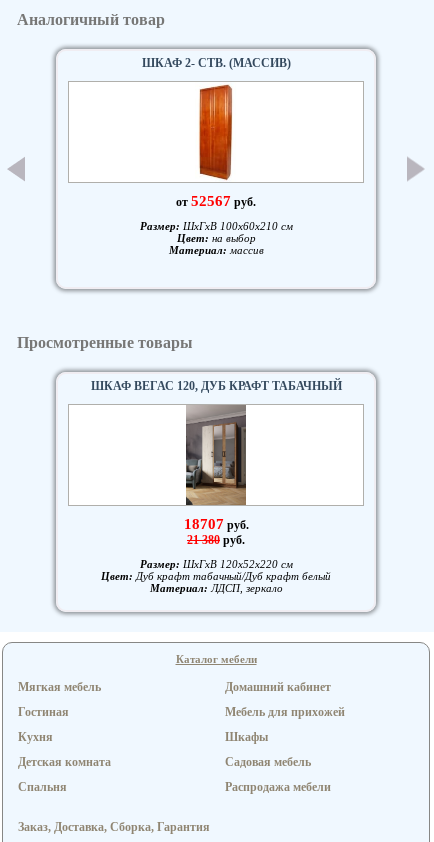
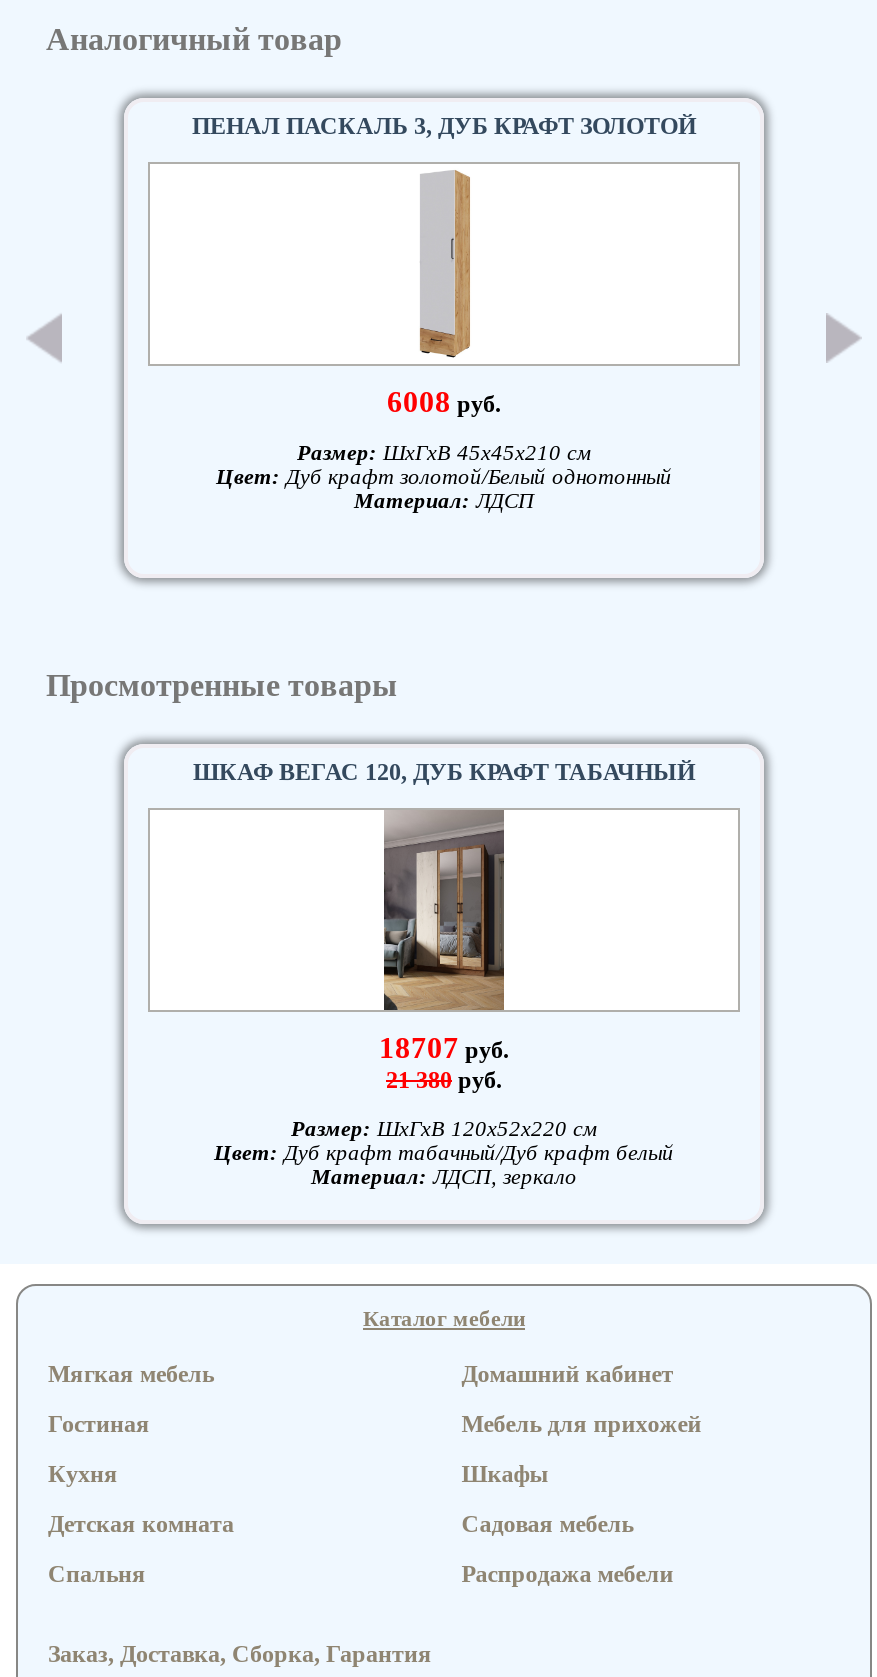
[141,56,290,70] ШКАФ 2- СТВ. (МАССИВ) -> [192,112,696,140] ПЕНАЛ ПАСКАЛЬ 3, ДУБ КРАФТ ЗОЛОТОЙ
[176,84,256,209] [image] | от 52567 руб. -> [387,168,501,418] [image] | 6008 руб.
[139,220,292,256] Размер: ШxГxВ 100x60x210 см | Цвет: на выбор | Материал: массив -> [216,440,672,512] Размер: ШxГxВ 45x45x210 см | Цвет: Дуб крафт золотой/Белый однотонный | Материал: ЛДСП

